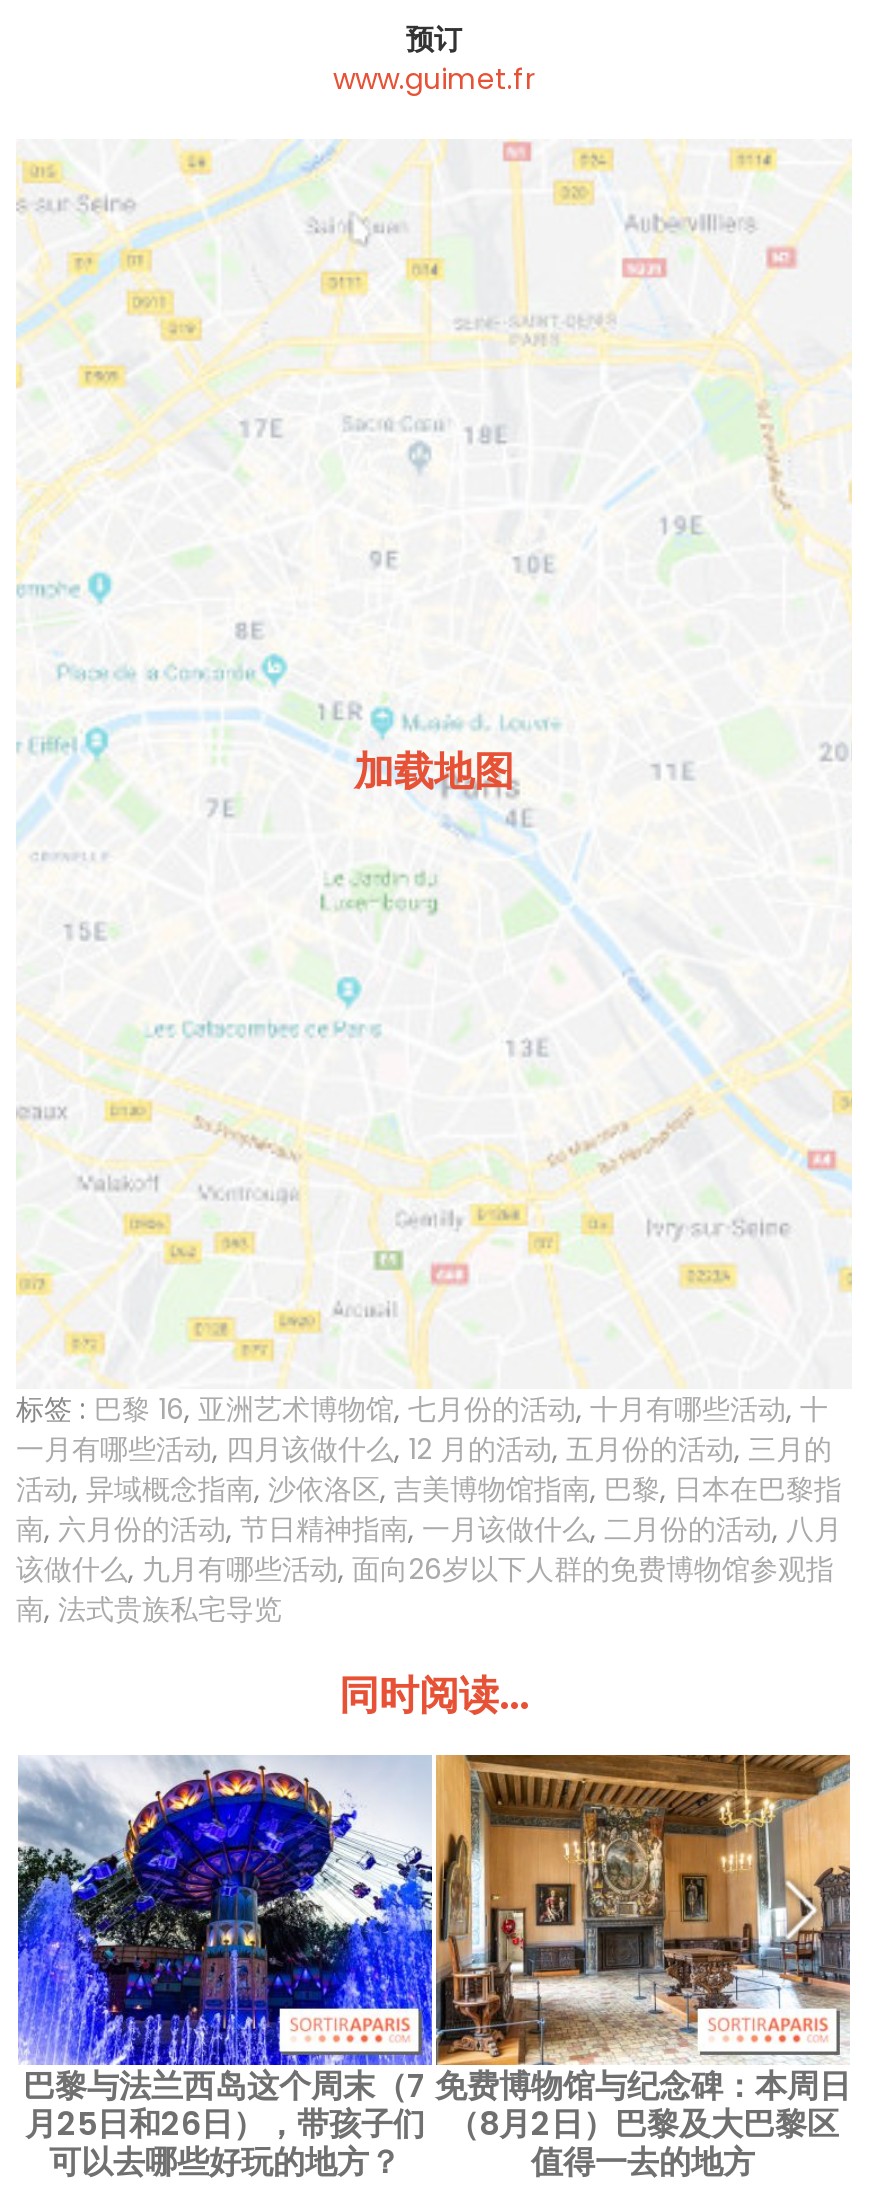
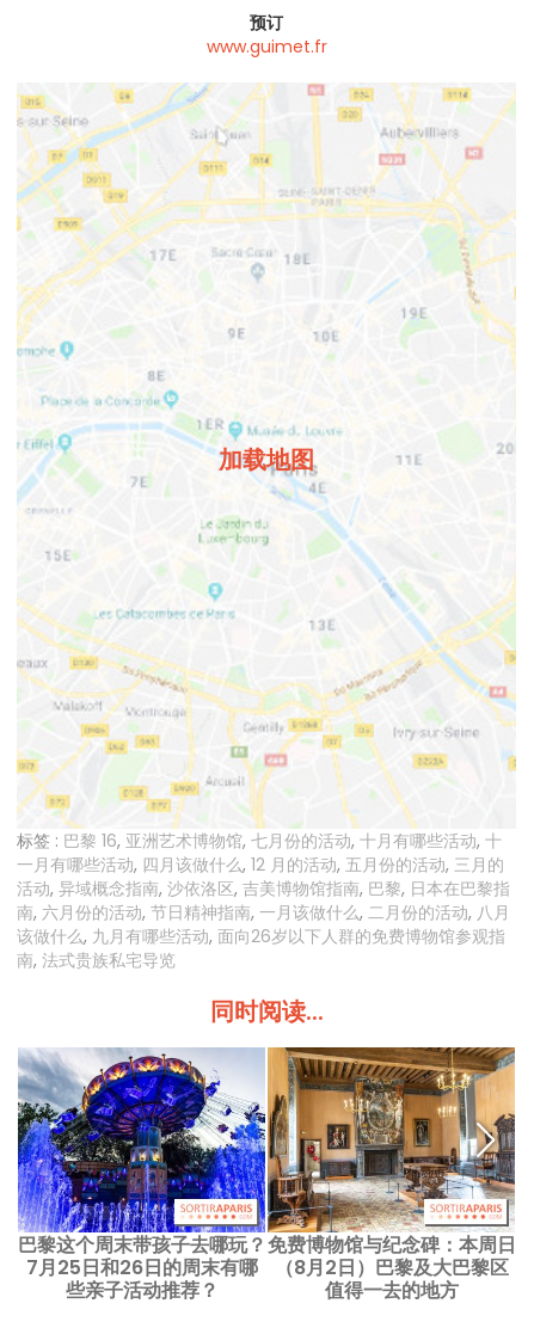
[23,2063,427,2185] 巴黎与法兰西岛这个周末（7 | 月25日和26日），带孩子们 | 可以去哪些好玩的地方？ -> [17,1231,266,1304] 巴黎这个周末带孩子去哪玩？ | 7月25日和26日的周末有哪 | 些亲子活动推荐？

